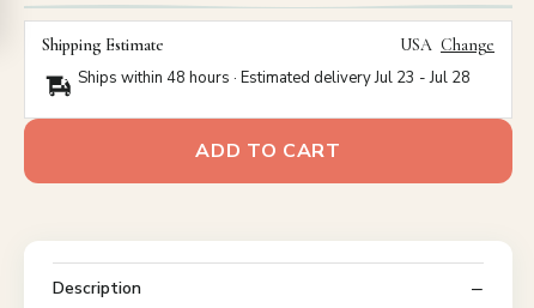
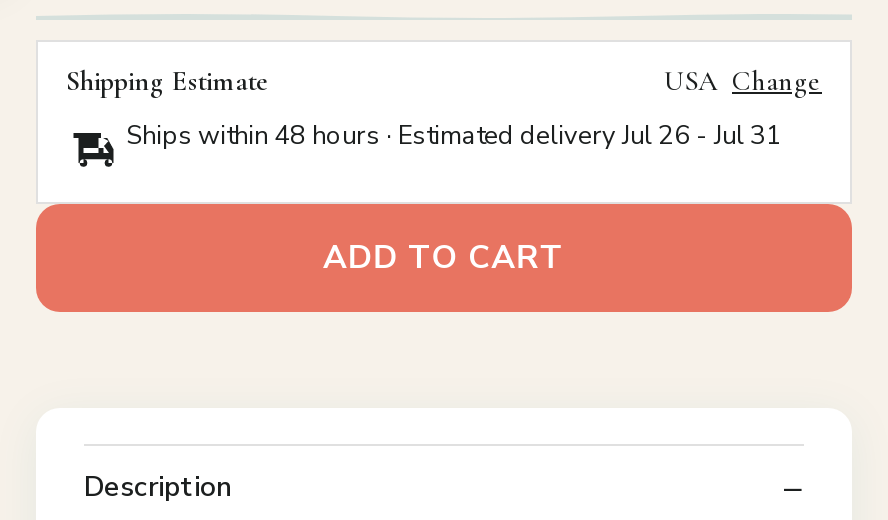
[78,67,471,89] Ships within 48 hours · Estimated delivery Jul 23 - Jul 28 -> [126,118,782,154] Ships within 48 hours · Estimated delivery Jul 26 - Jul 31

